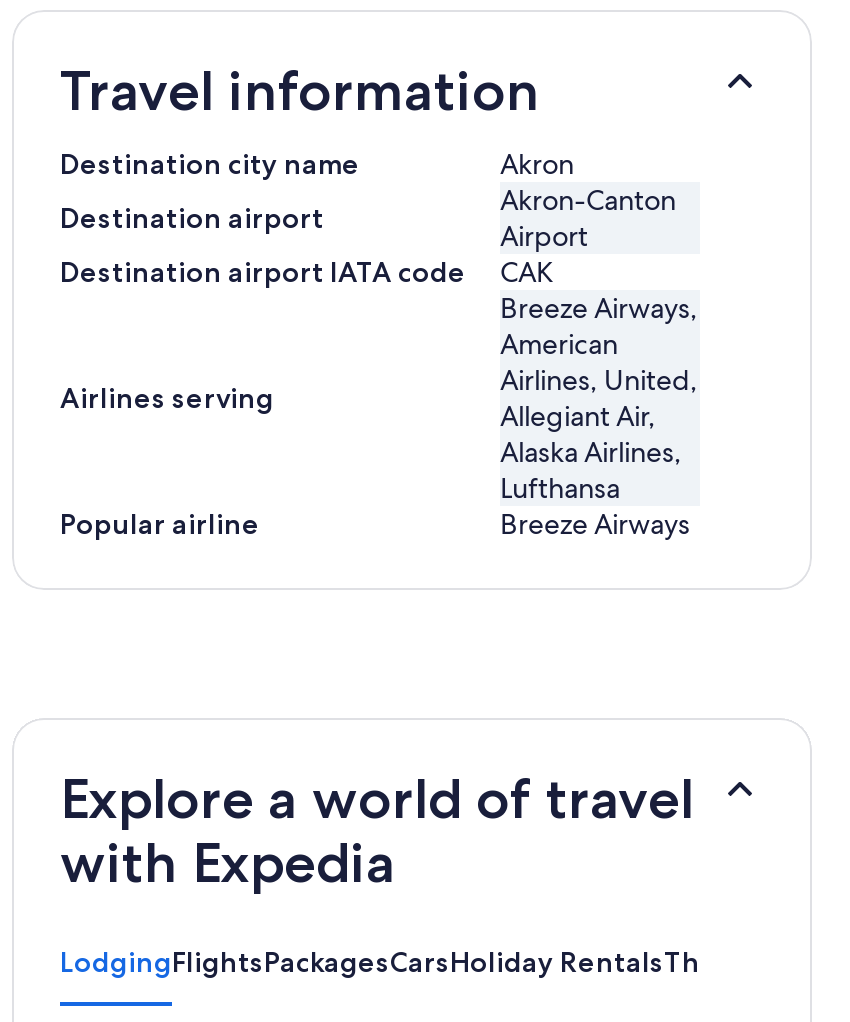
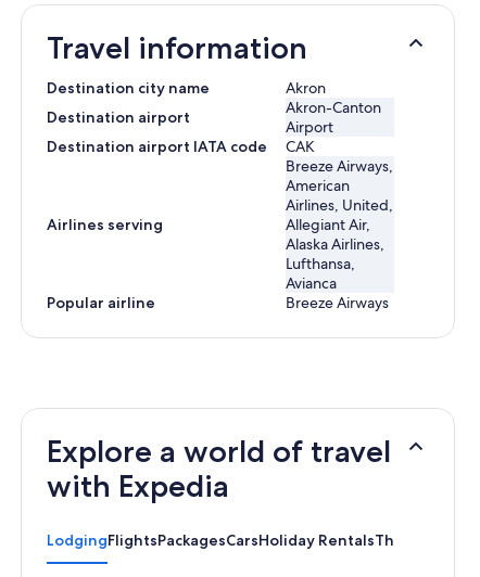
[500,470,620,506] Lufthansa -> [286,254,355,293] Lufthansa, | Avianca

